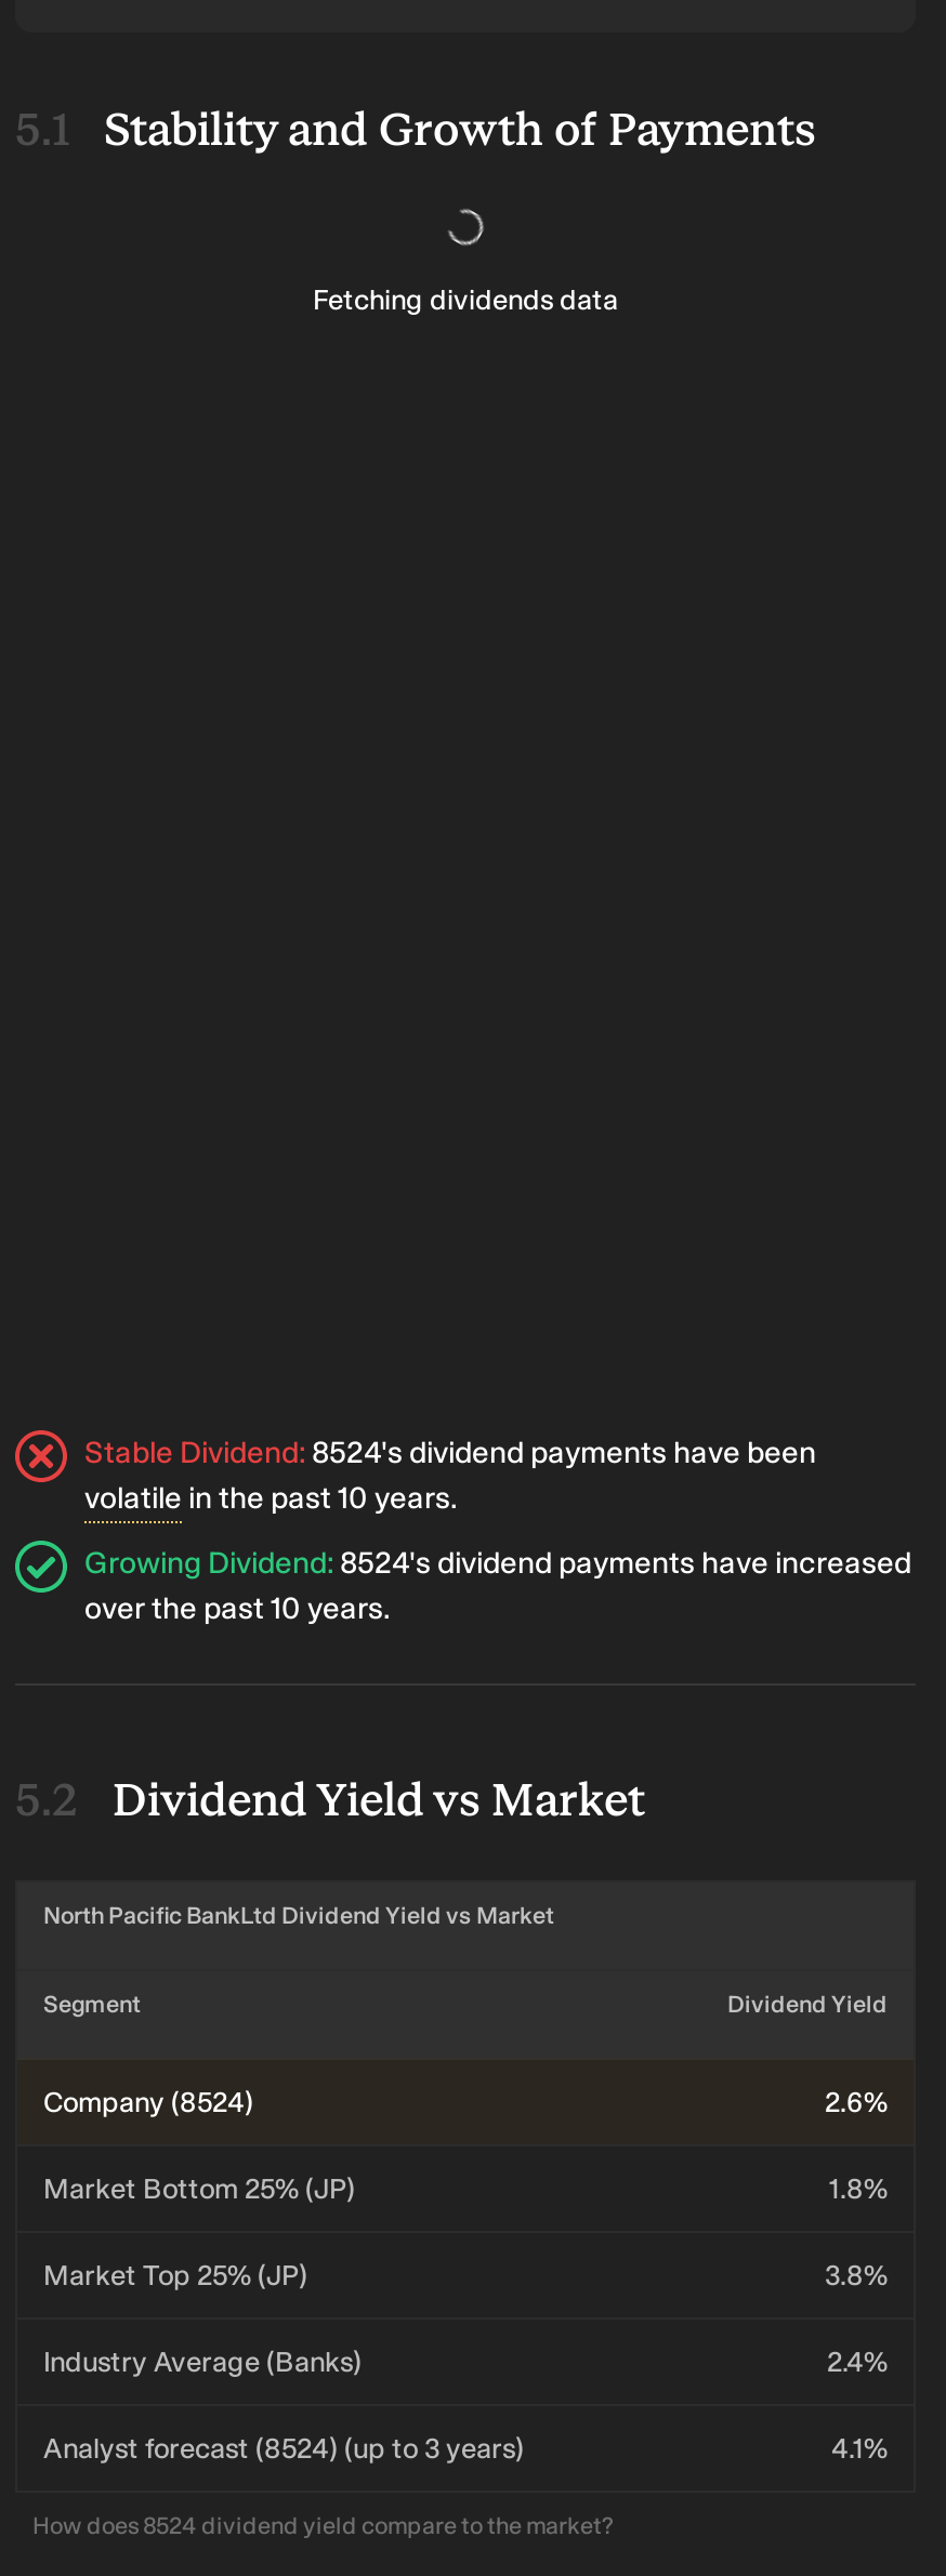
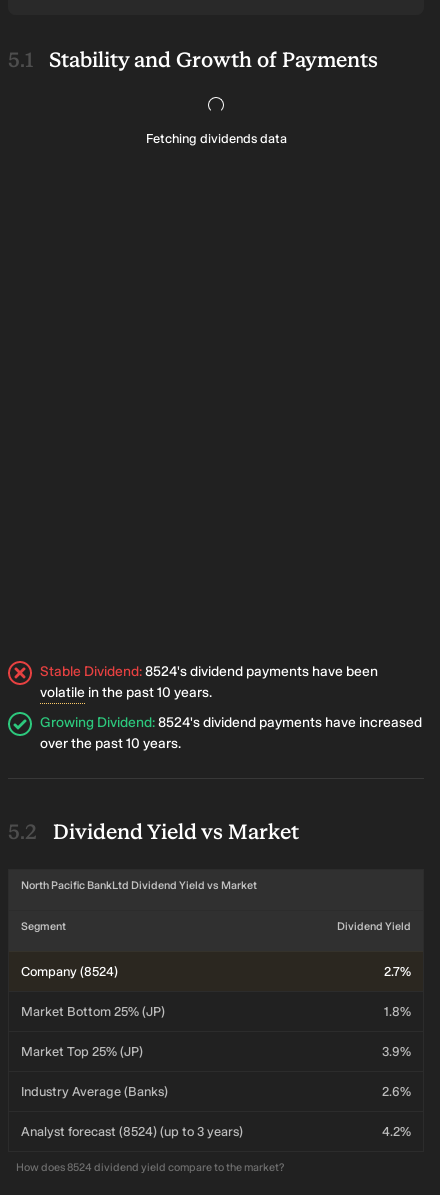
[825,2086,888,2118] 2.6% -> [384,964,411,979] 2.7%
[825,2259,888,2291] 3.8% -> [382,1044,411,1059] 3.9%
[827,2346,888,2378] 2.4% -> [382,1084,411,1099] 2.6%
[831,2432,888,2465] 4.1% -> [382,1124,411,1139] 4.2%

